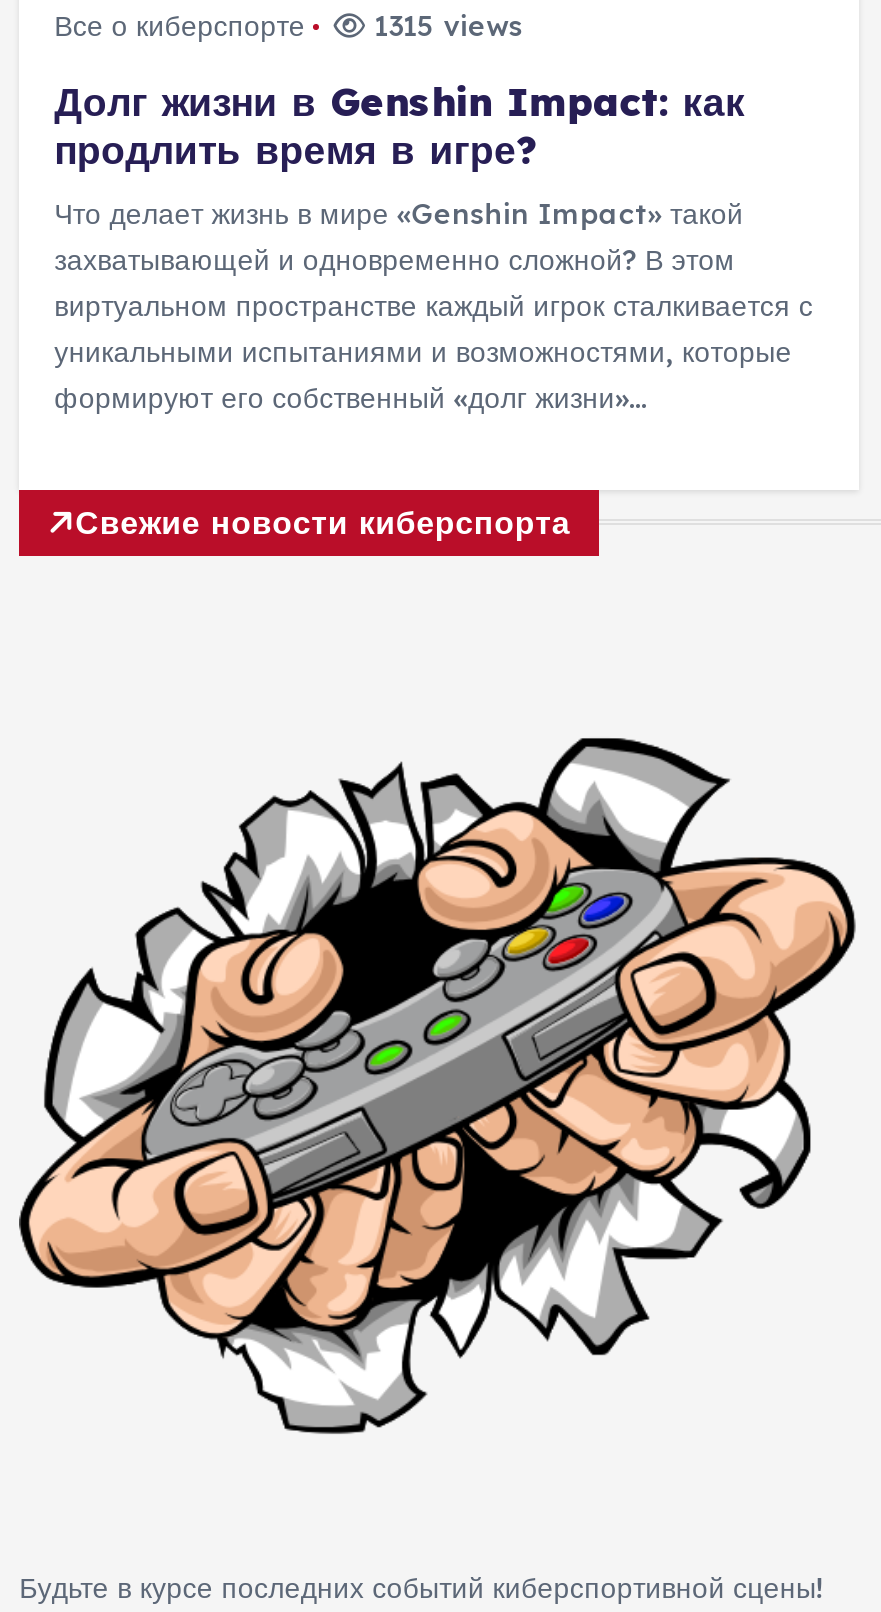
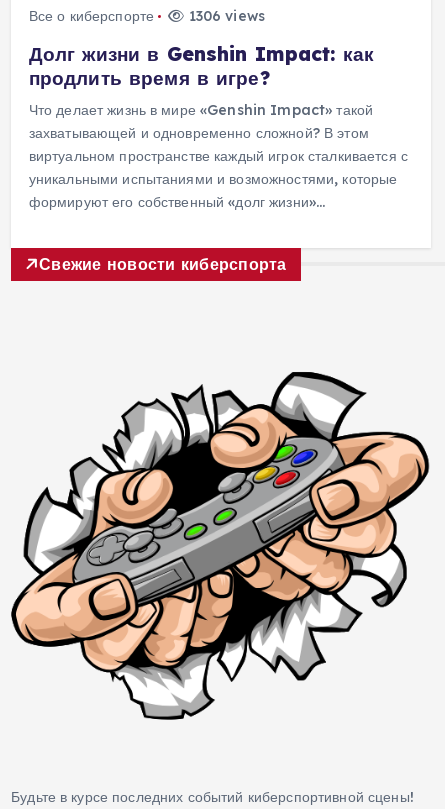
[54,8,523,44] Все о киберспорте 1315 views -> [29,7,265,25] Все о киберспорте 1306 views

